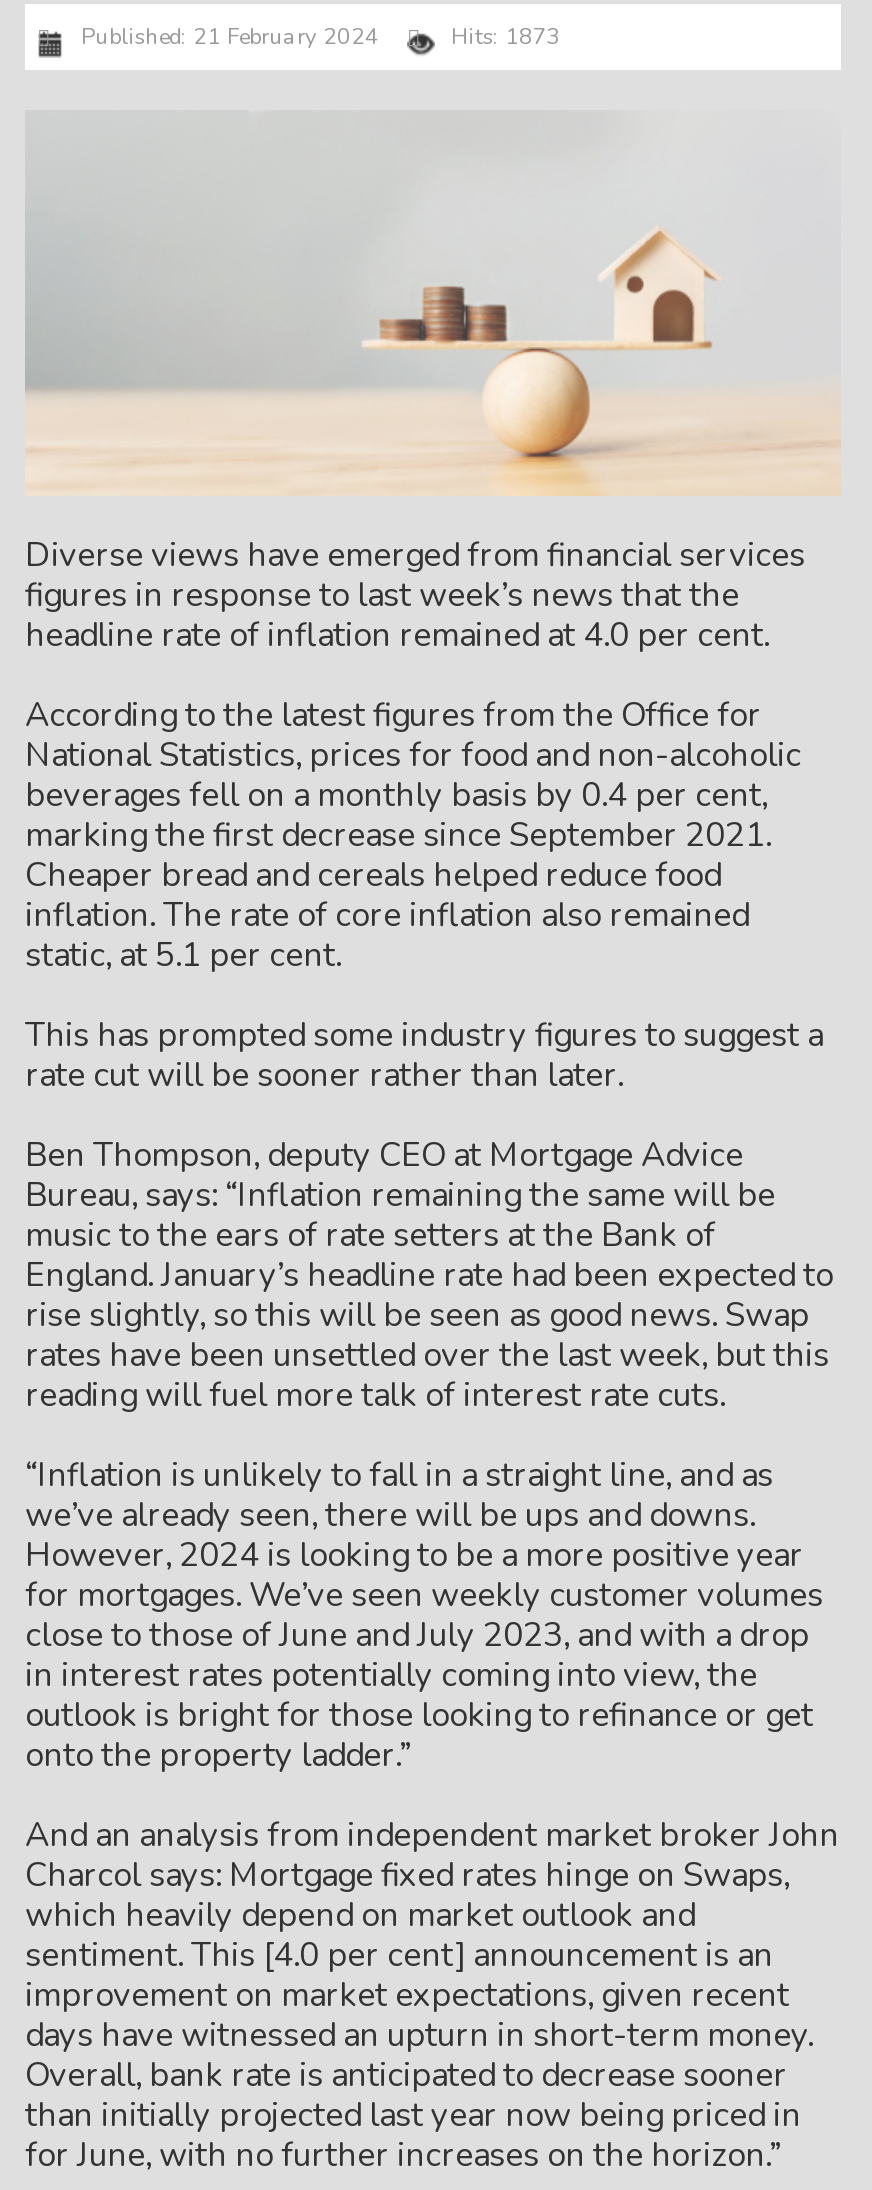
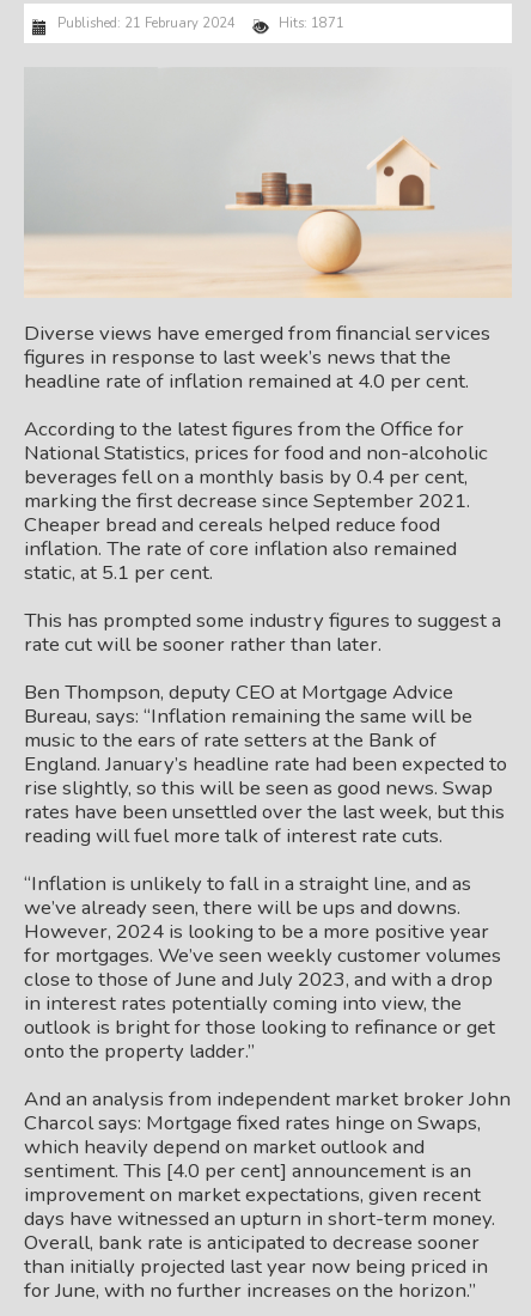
[451,23,561,53] Hits: 1873 -> [279,15,344,33] Hits: 1871

